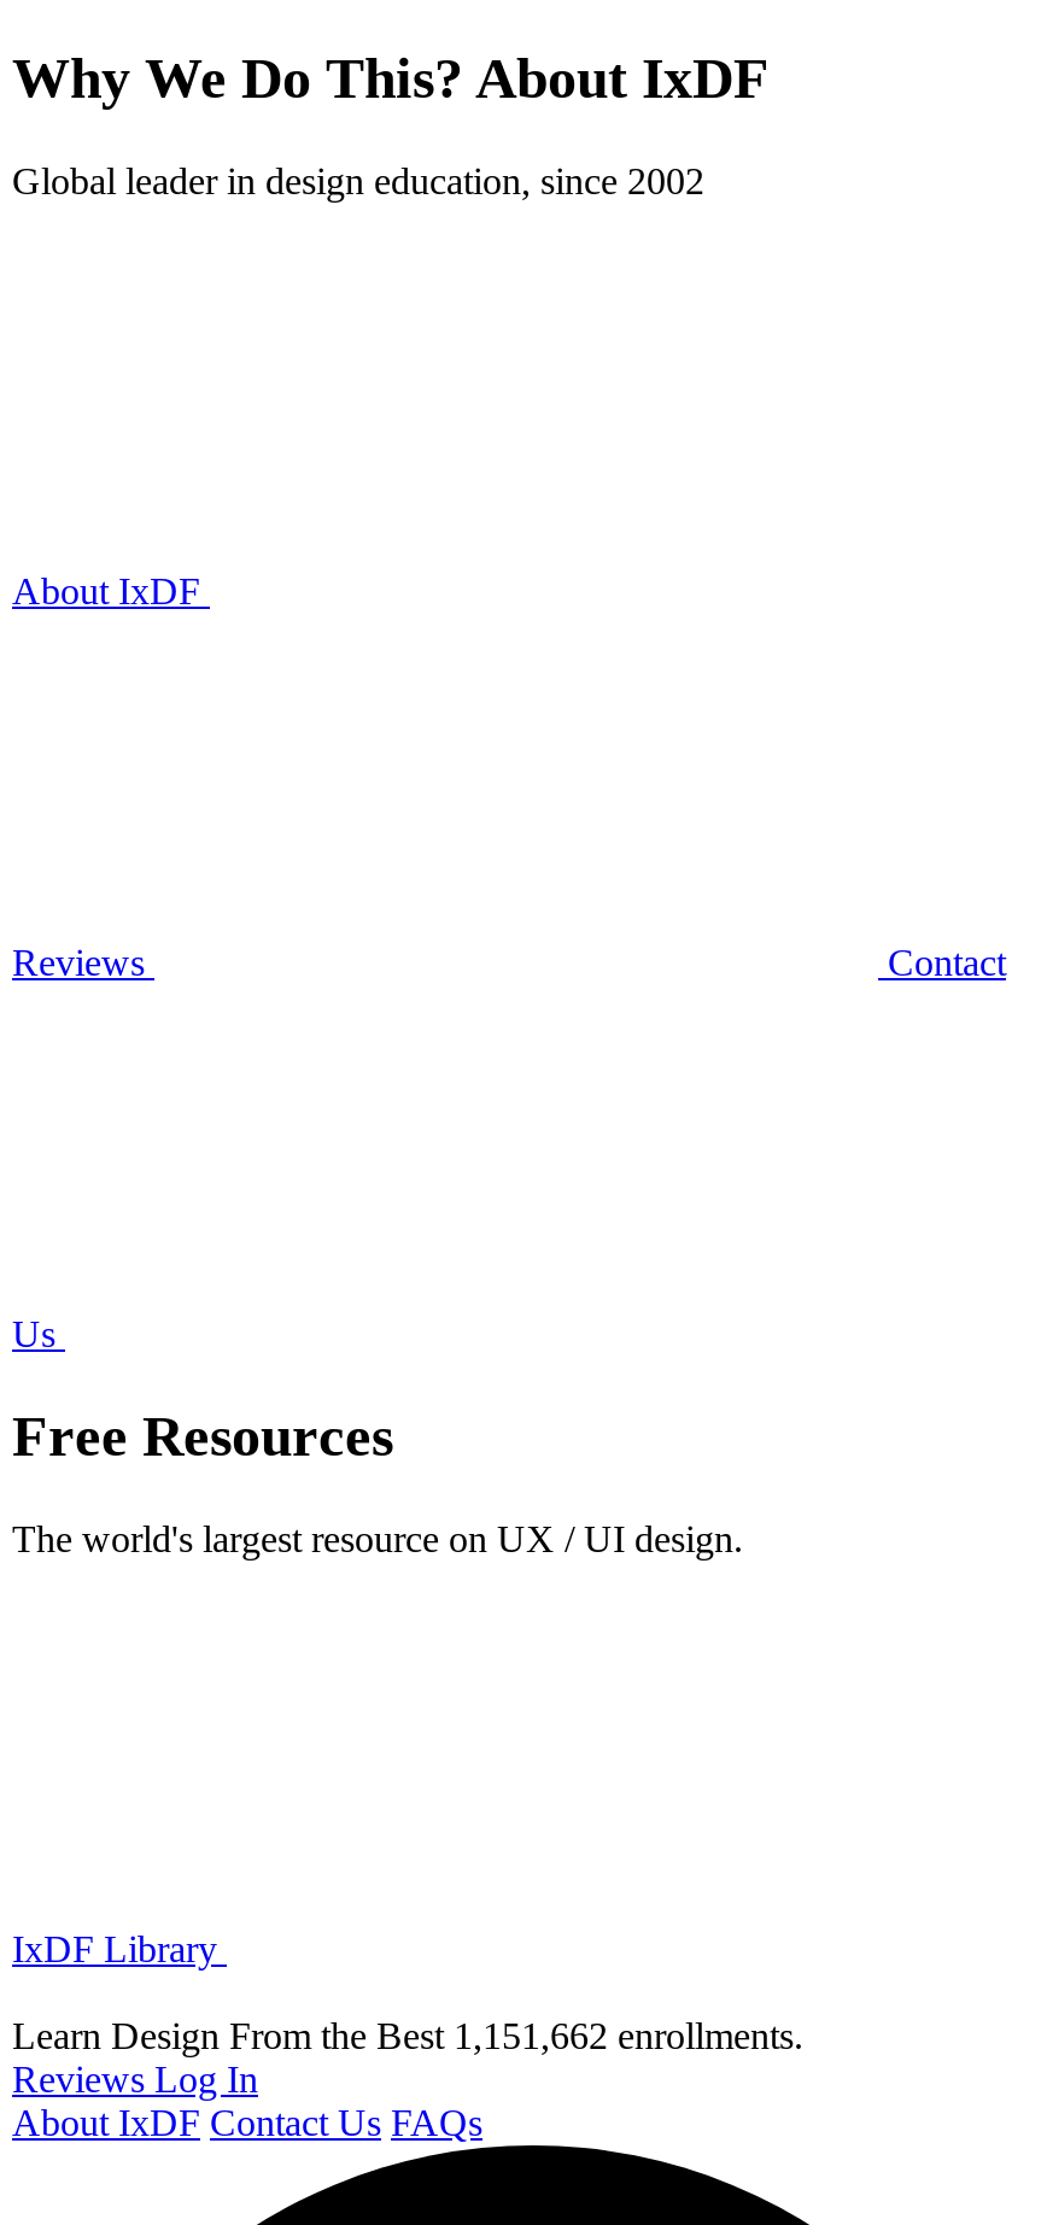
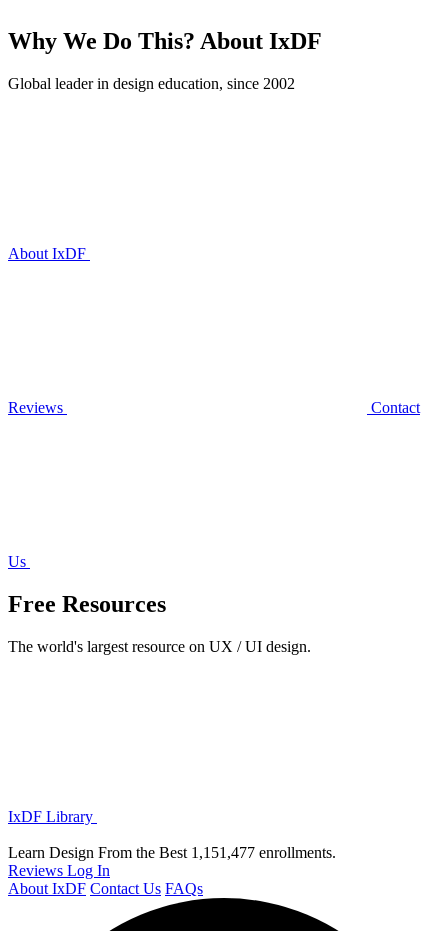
[12,2014,803,2055] Learn Design From the Best 1,151,662 enrollments. -> [8,844,336,861] Learn Design From the Best 1,151,477 enrollments.

